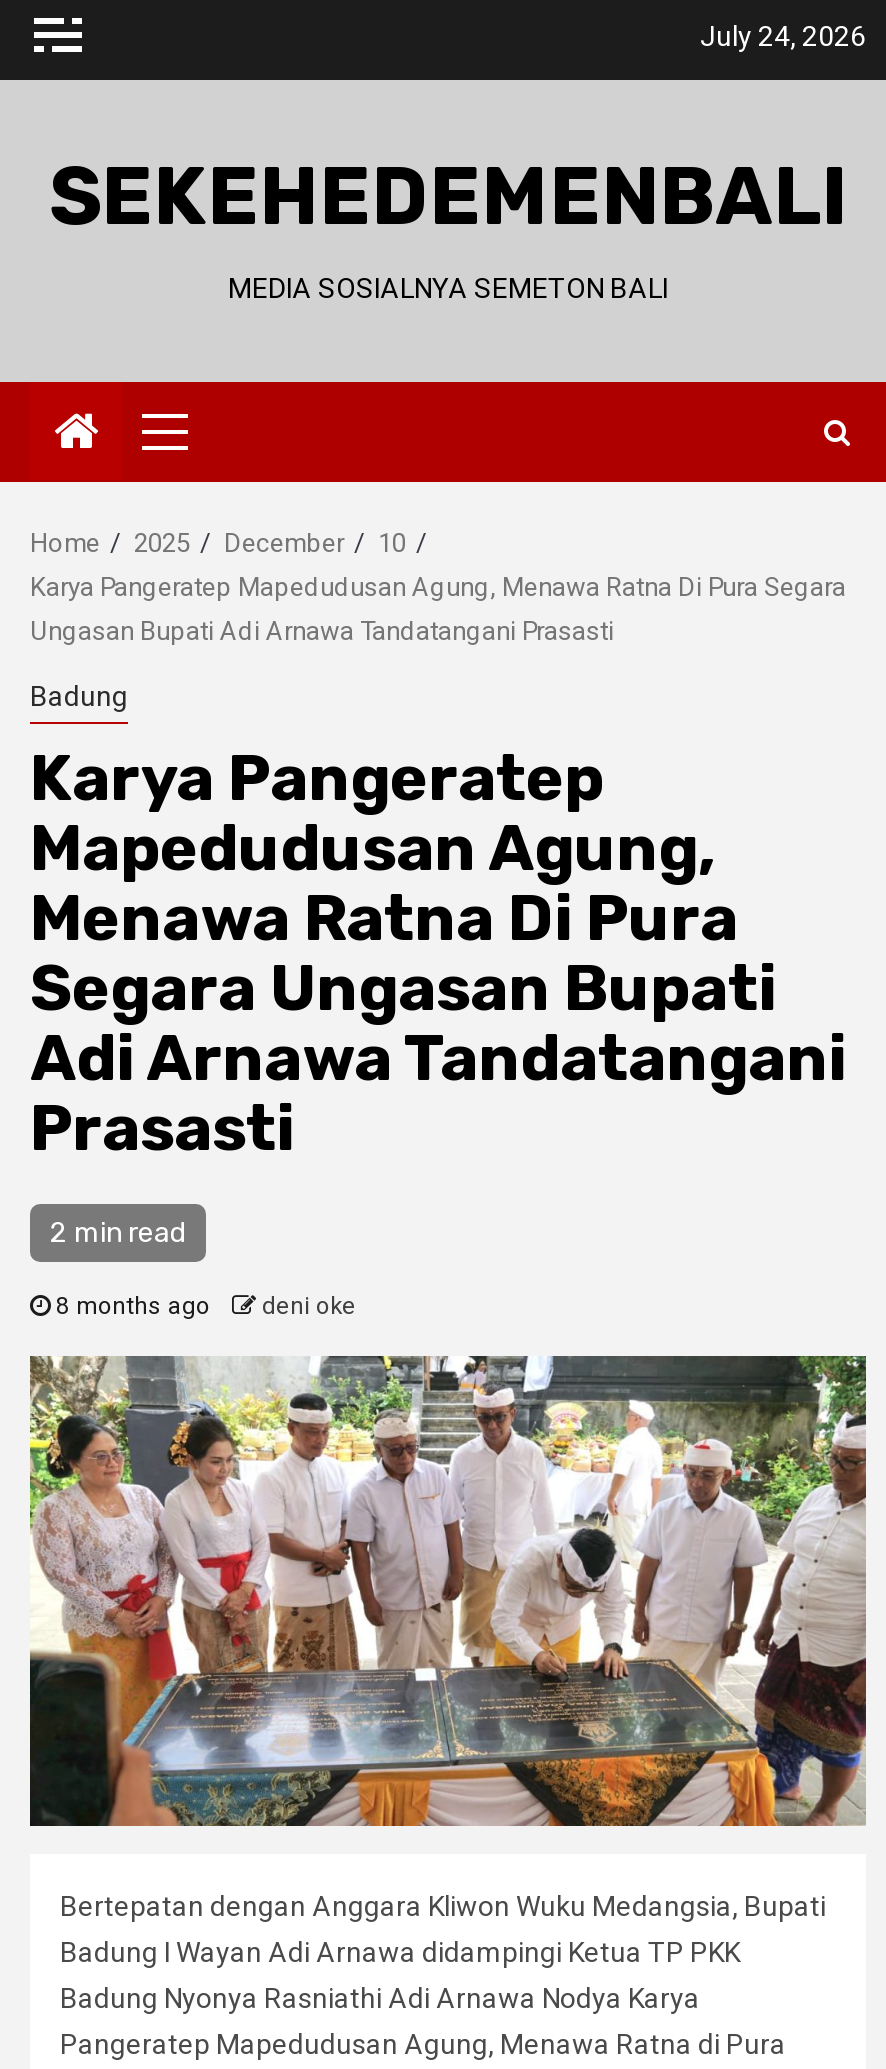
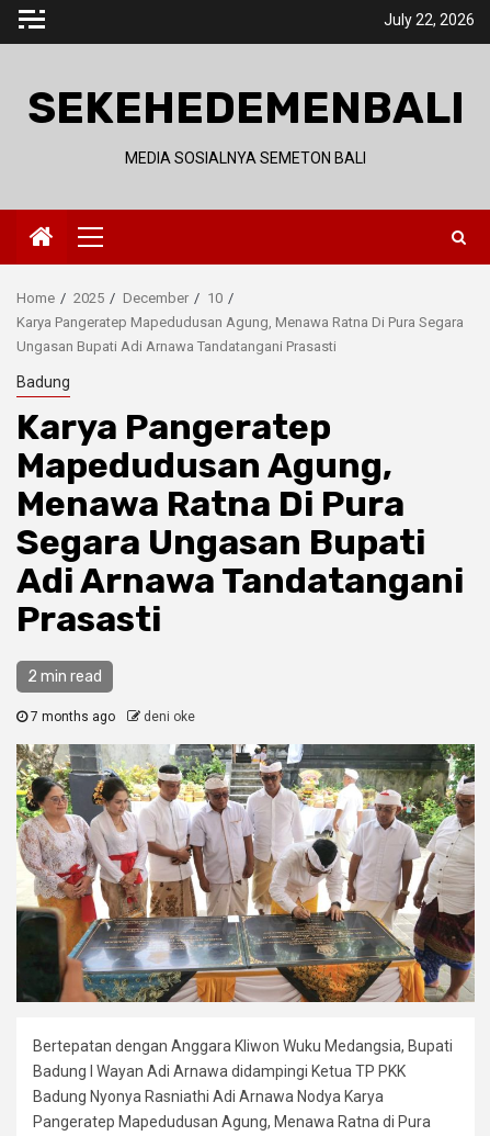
[700,20,866,52] July 24, 2026 -> [384,11,475,28] July 22, 2026
[50,1292,356,1320] 8 months ago deni oke -> [27,709,195,724] 7 months ago deni oke

